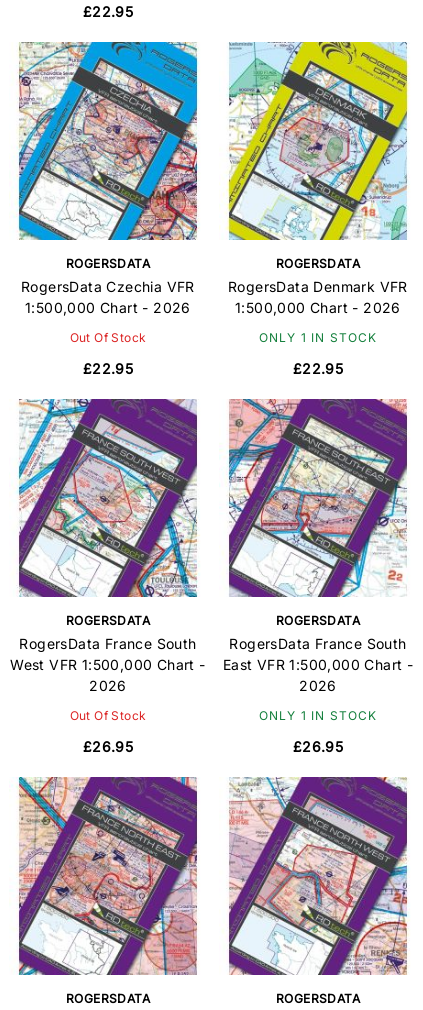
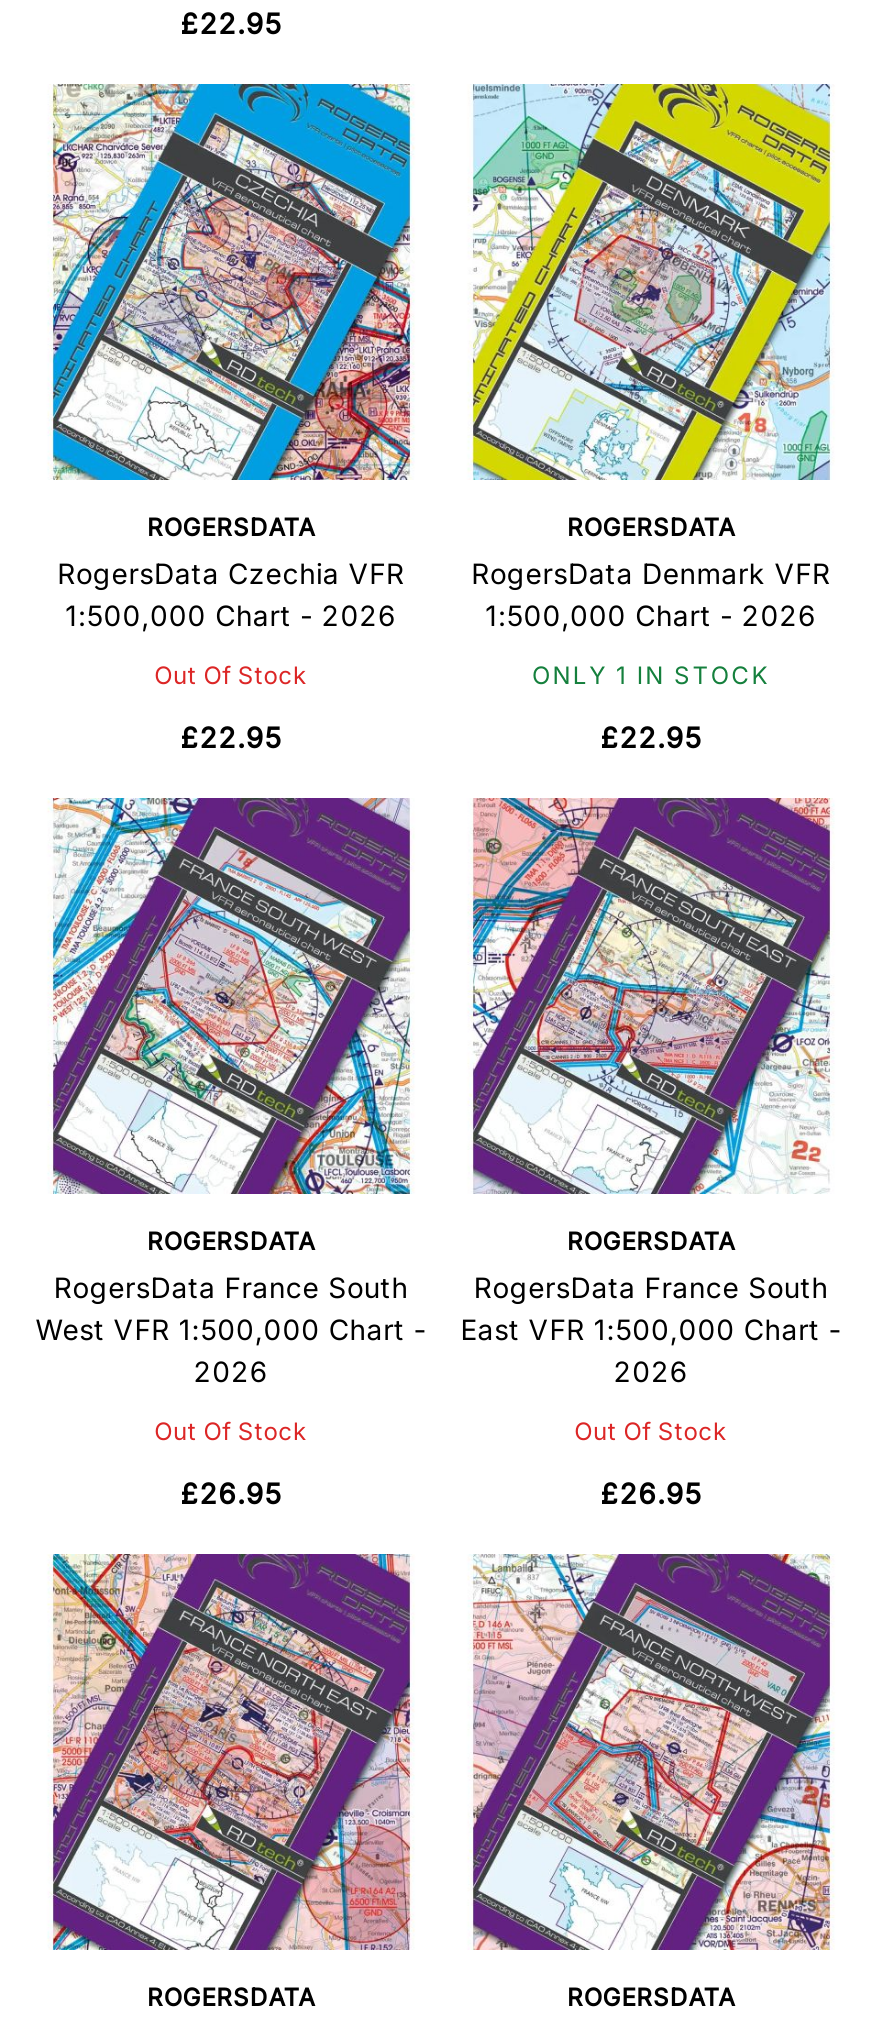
[258,708,377,723] ONLY 1 IN STOCK -> [574,1416,728,1446] Out Of Stock

